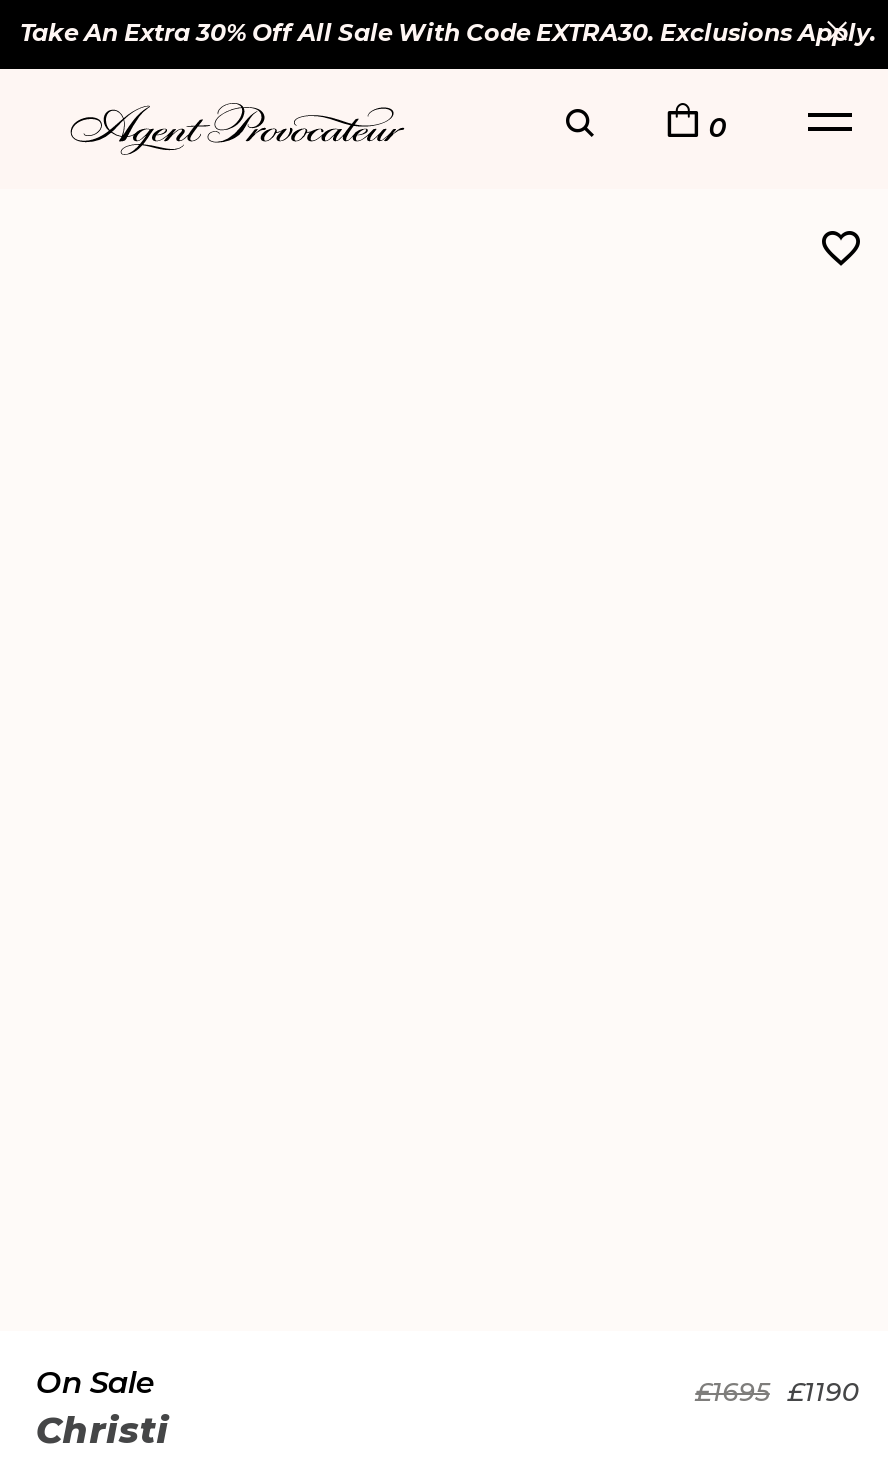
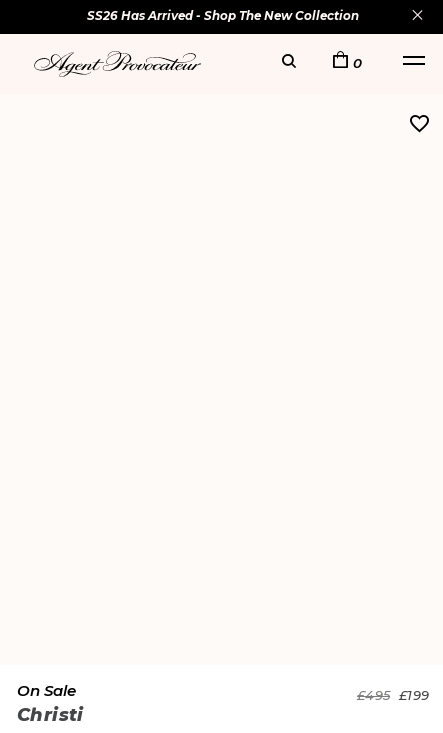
[20,19,876,47] Take An Extra 30% Off All Sale With Code EXTRA30. Exclusions Apply. -> [87,9,359,23] SS26 Has Arrived - Shop The New Collection
[695,1375,860,1407] £1695 £1190 -> [357,687,429,703] £495 £199

